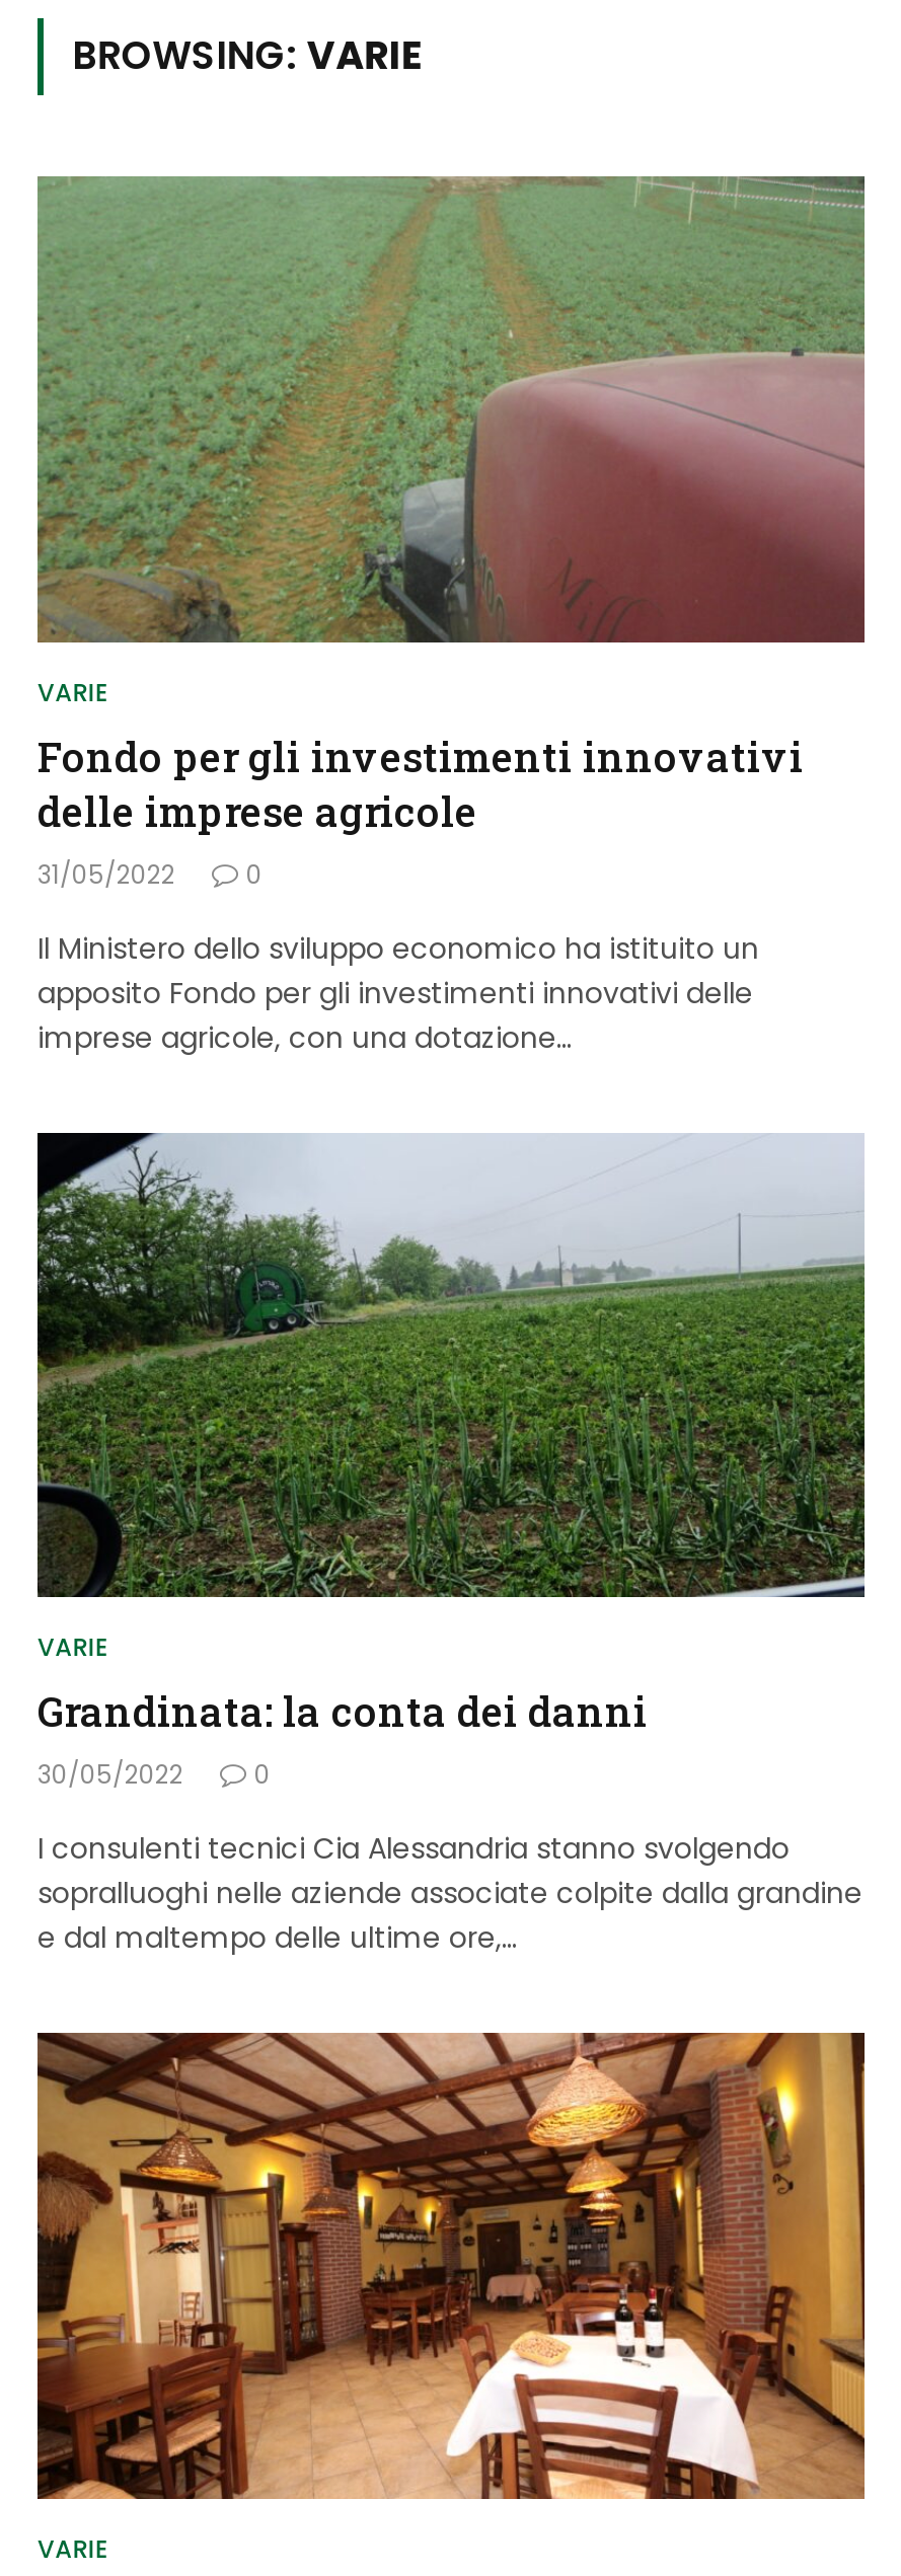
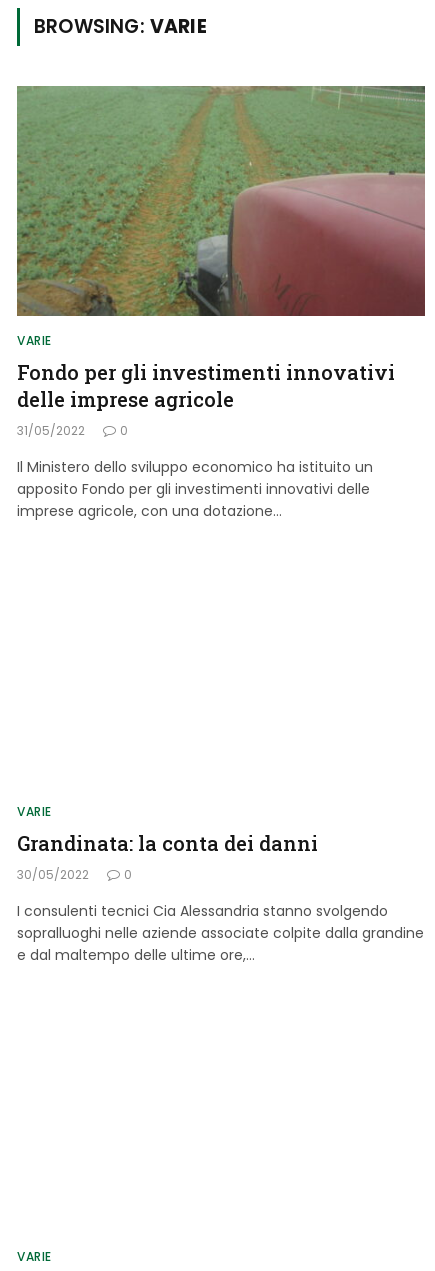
[35,1131,867,1599] [image] -> none
[35,2031,867,2501] [image] -> none

